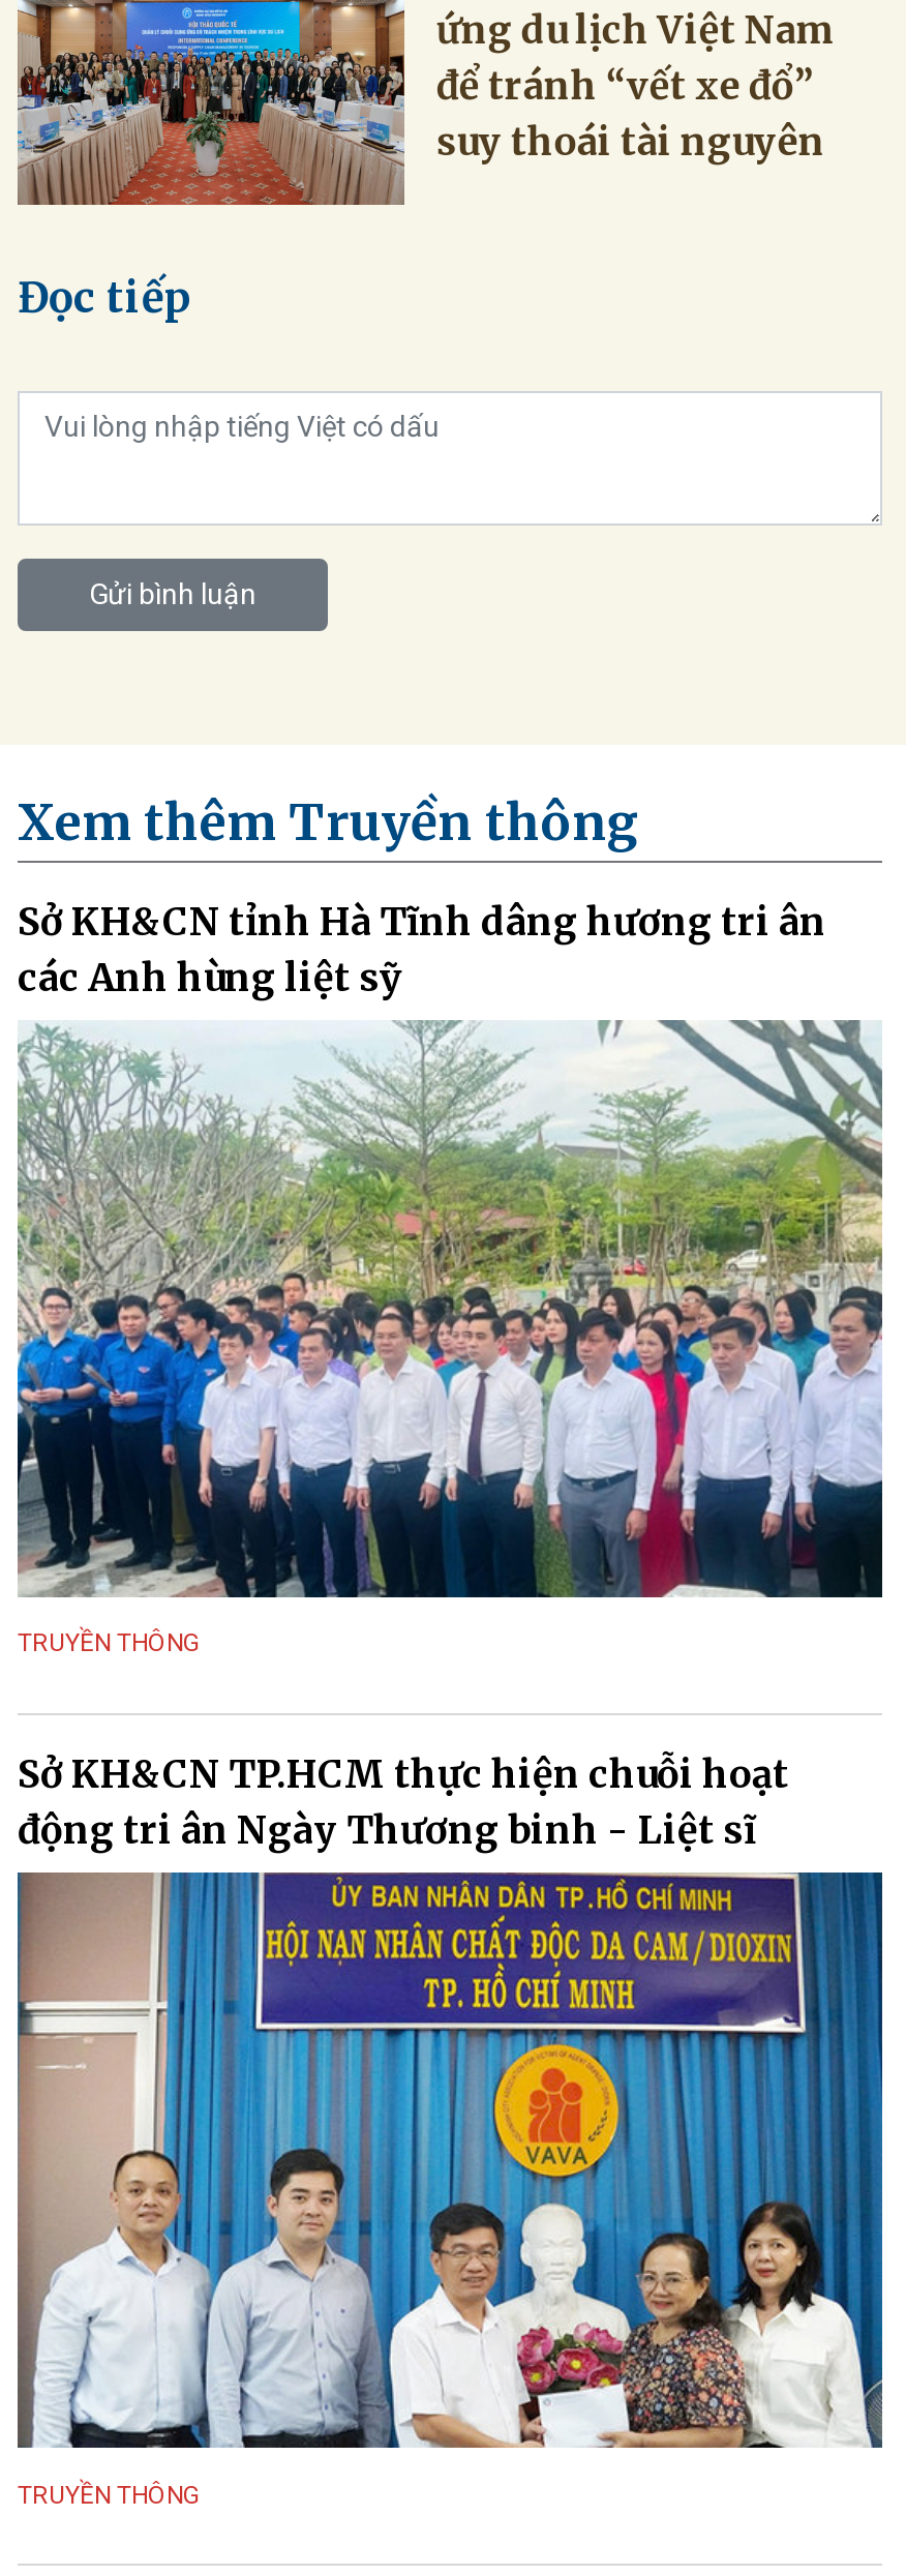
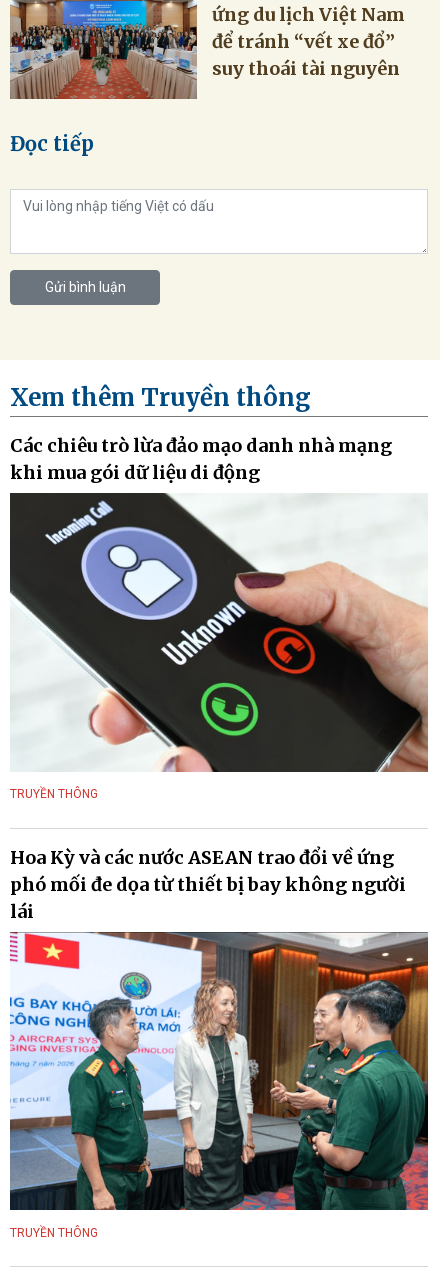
[18,898,826,1001] Sở KH&CN tỉnh Hà Tĩnh dâng hương tri ân | các Anh hùng liệt sỹ -> [10,434,392,484] Các chiêu trò lừa đảo mạo danh nhà mạng | khi mua gói dữ liệu di động
[16,1018,884,1599] [image] -> [9,492,429,773] [image]
[18,1750,789,1853] Sở KH&CN TP.HCM thực hiện chuỗi hoạt | động tri ân Ngày Thương binh - Liệt sĩ -> [10,846,406,923] Hoa Kỳ và các nước ASEAN trao đổi về ứng | phó mối đe dọa từ thiết bị bay không người | lái
[16,1870,884,2450] [image] -> [9,931,429,1211] [image]

